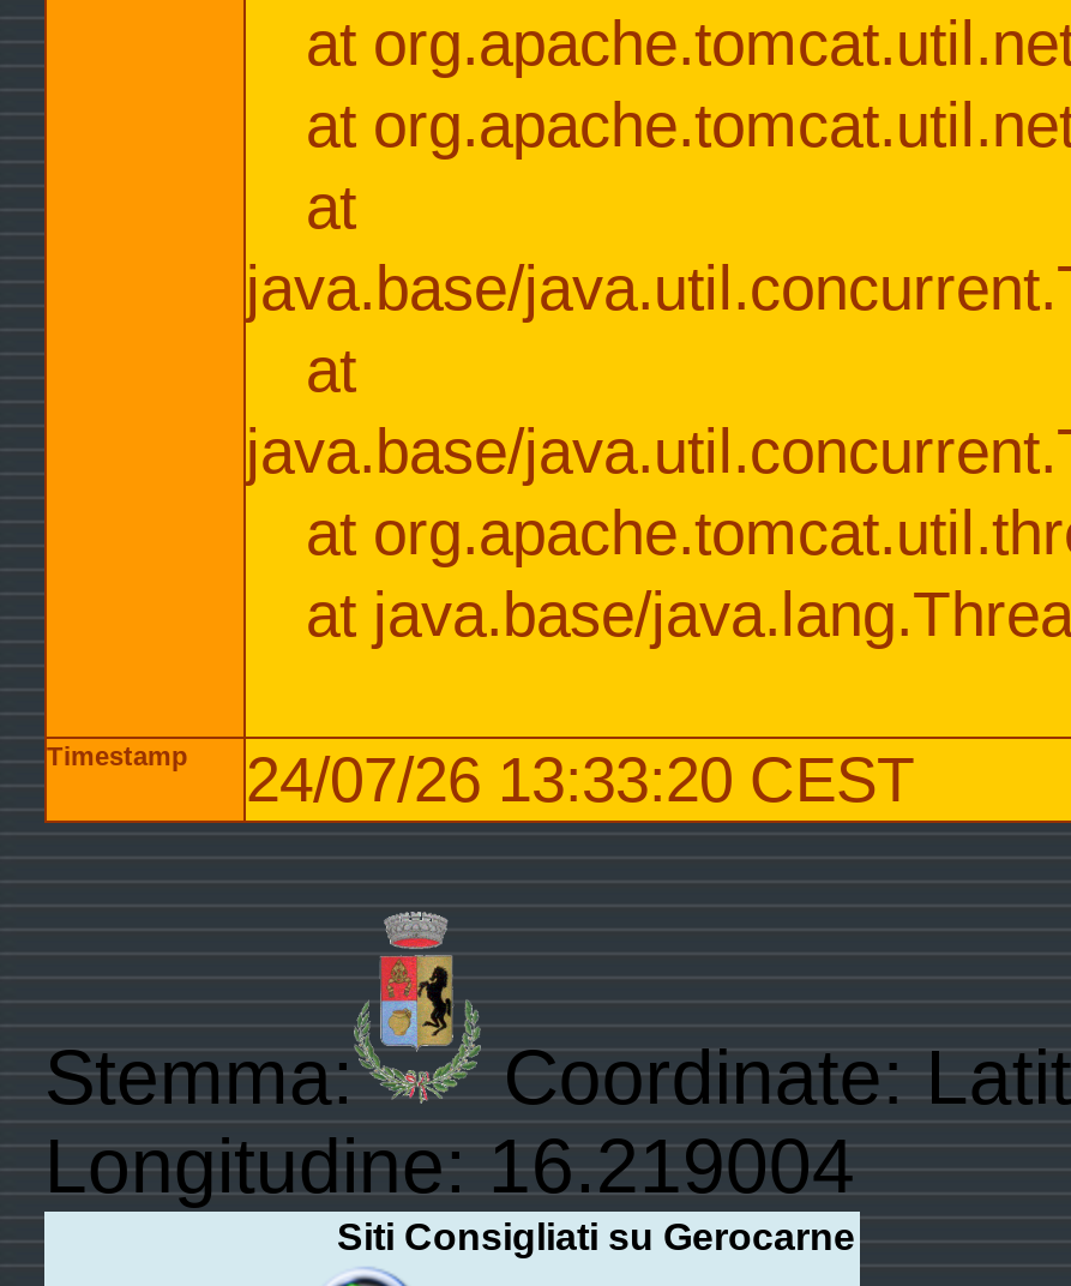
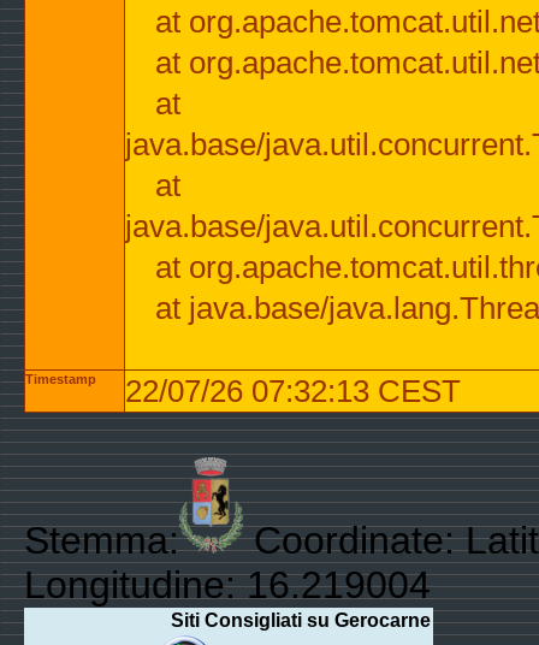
[47,741,915,813] Timestamp 24/07/26 13:33:20 CEST -> [25,372,461,408] Timestamp 22/07/26 07:32:13 CEST

